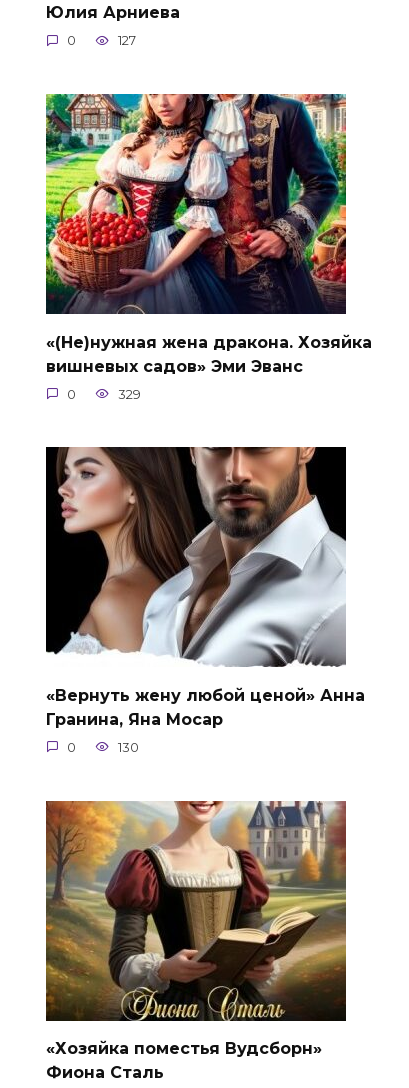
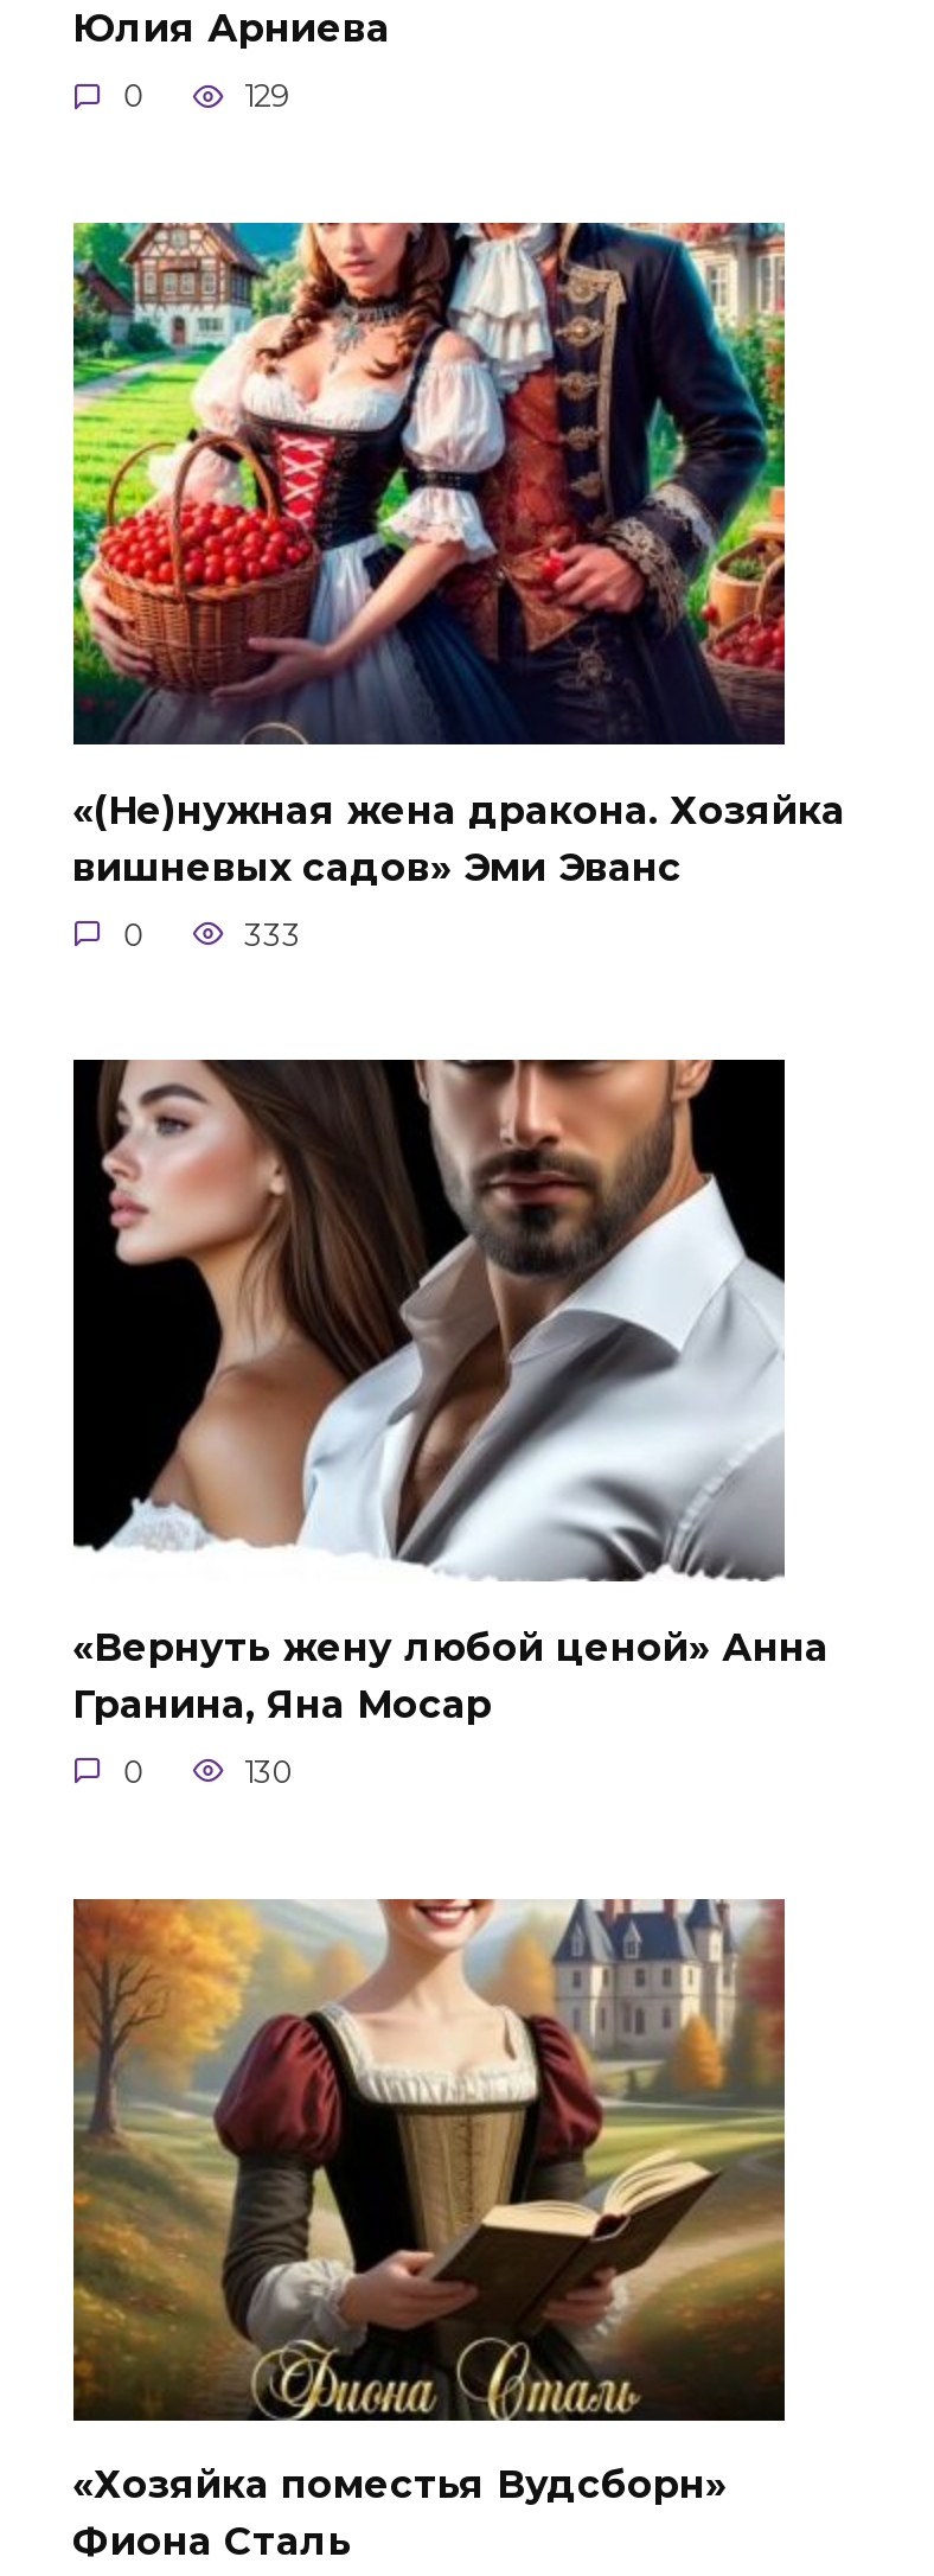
[118,33,136,48] 127 -> [244,79,289,115] 129
[118,387,141,402] 329 -> [244,917,301,952] 333

